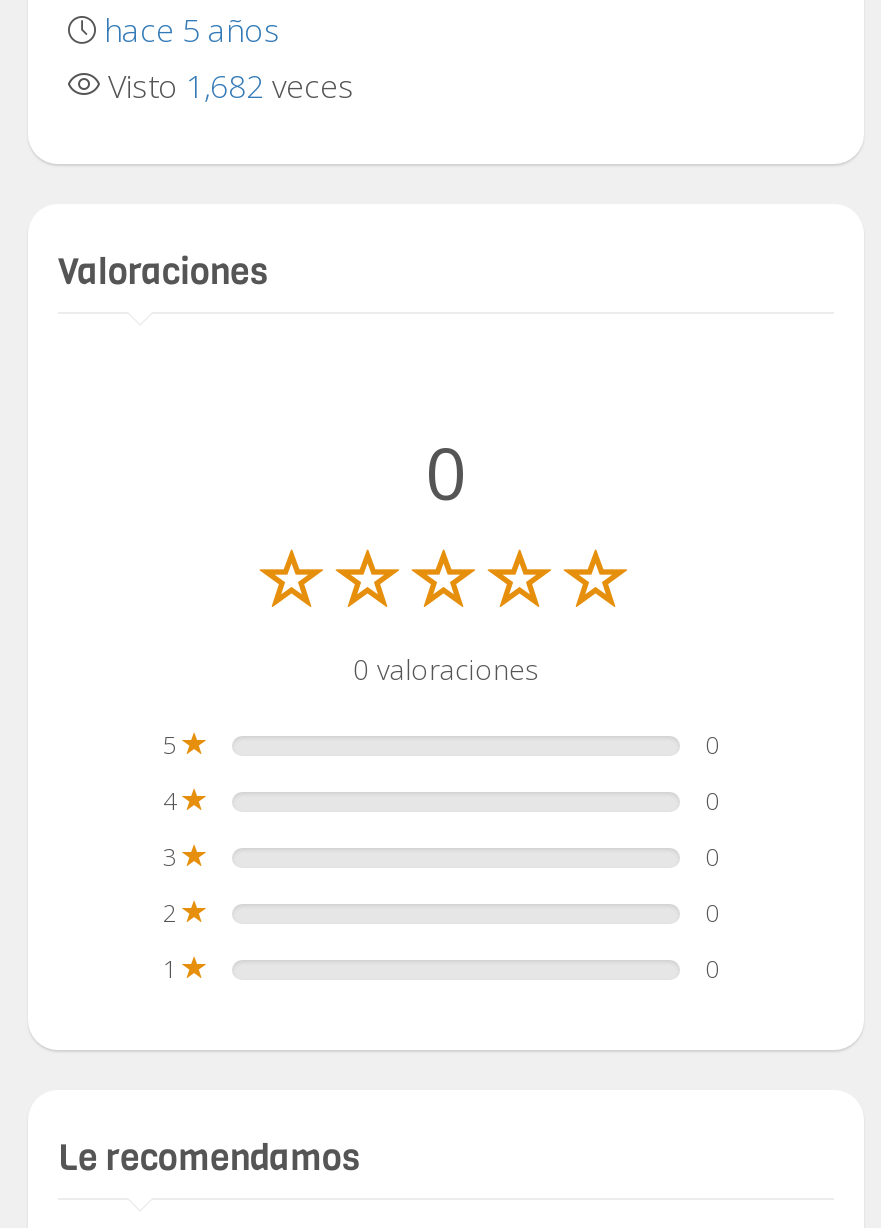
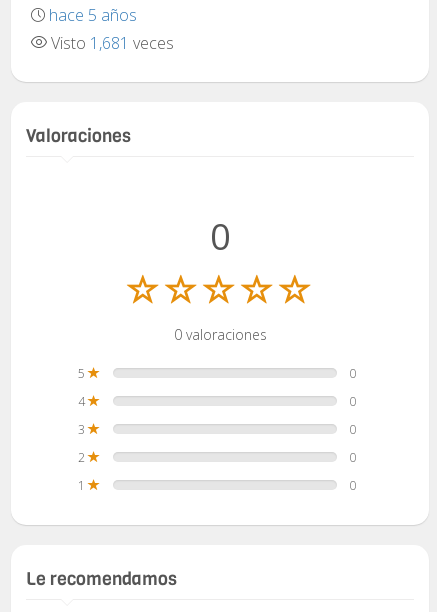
[100,65,354,109] Visto 1,682 veces -> [47,32,174,54] Visto 1,681 veces

